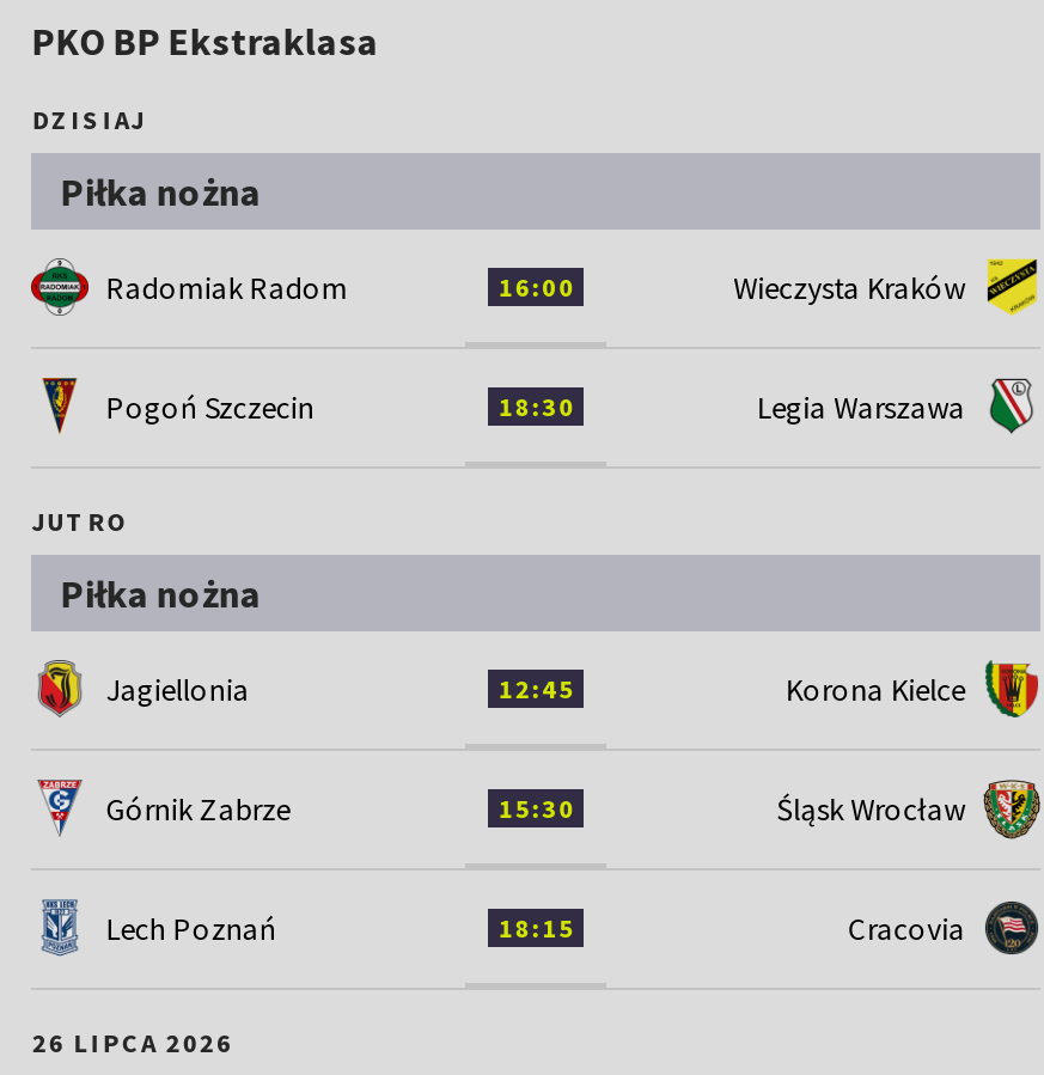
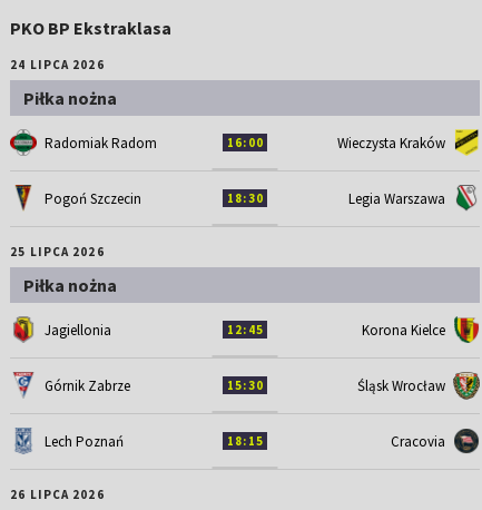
[32,102,146,136] DZISIAJ -> [10,57,104,72] 24 LIPCA 2026
[32,504,129,538] JUTRO -> [10,244,104,259] 25 LIPCA 2026

